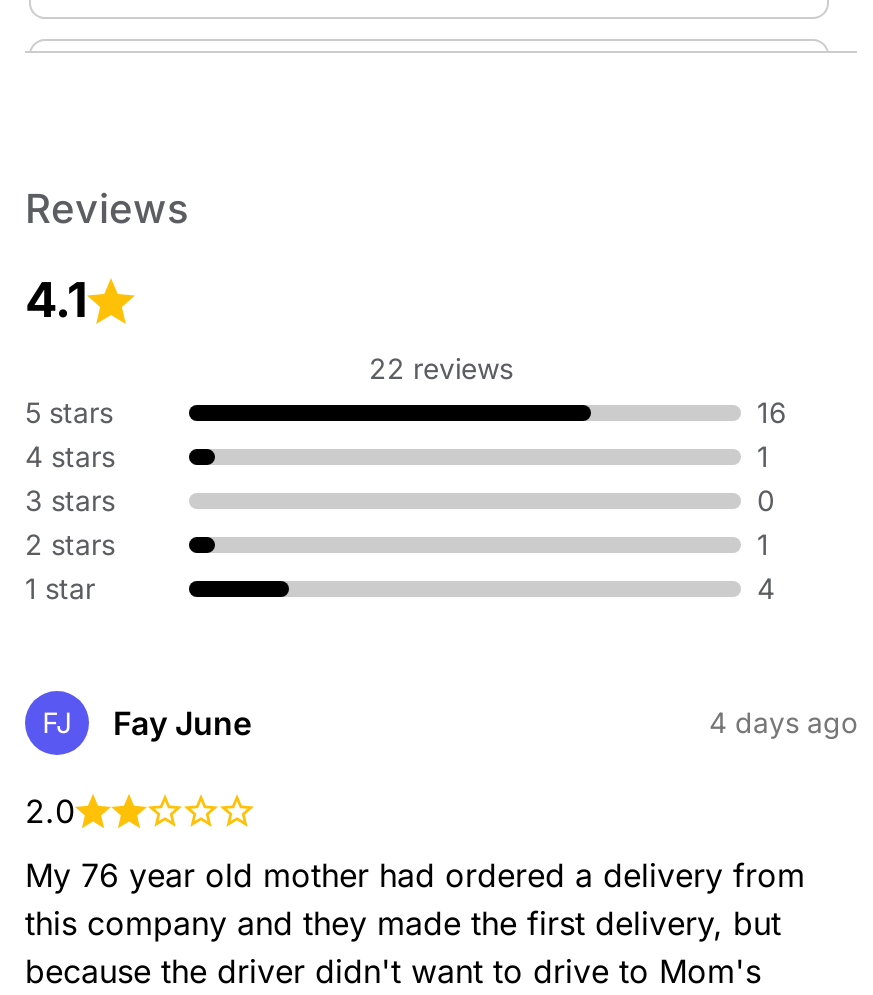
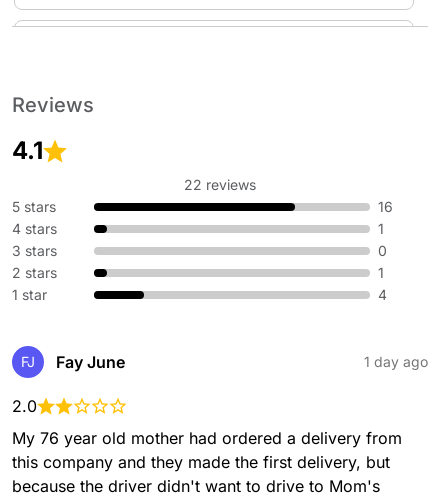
[709,705,857,739] 4 days ago -> [364,353,428,370] 1 day ago

